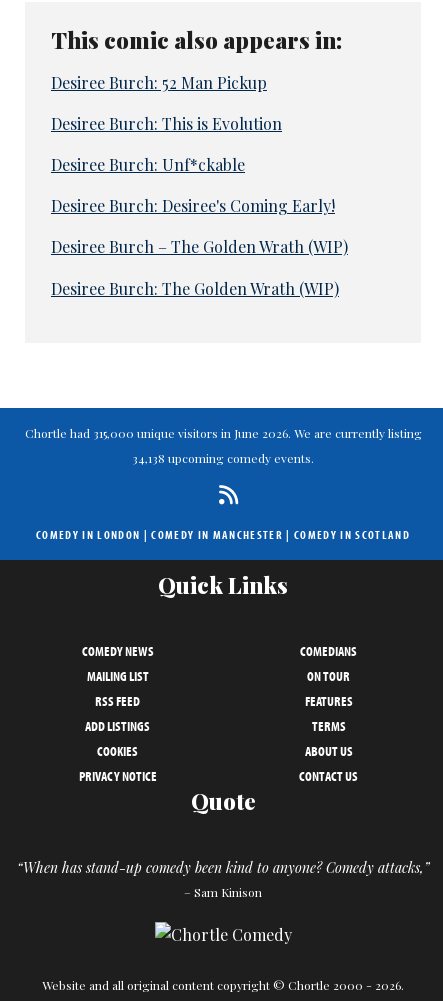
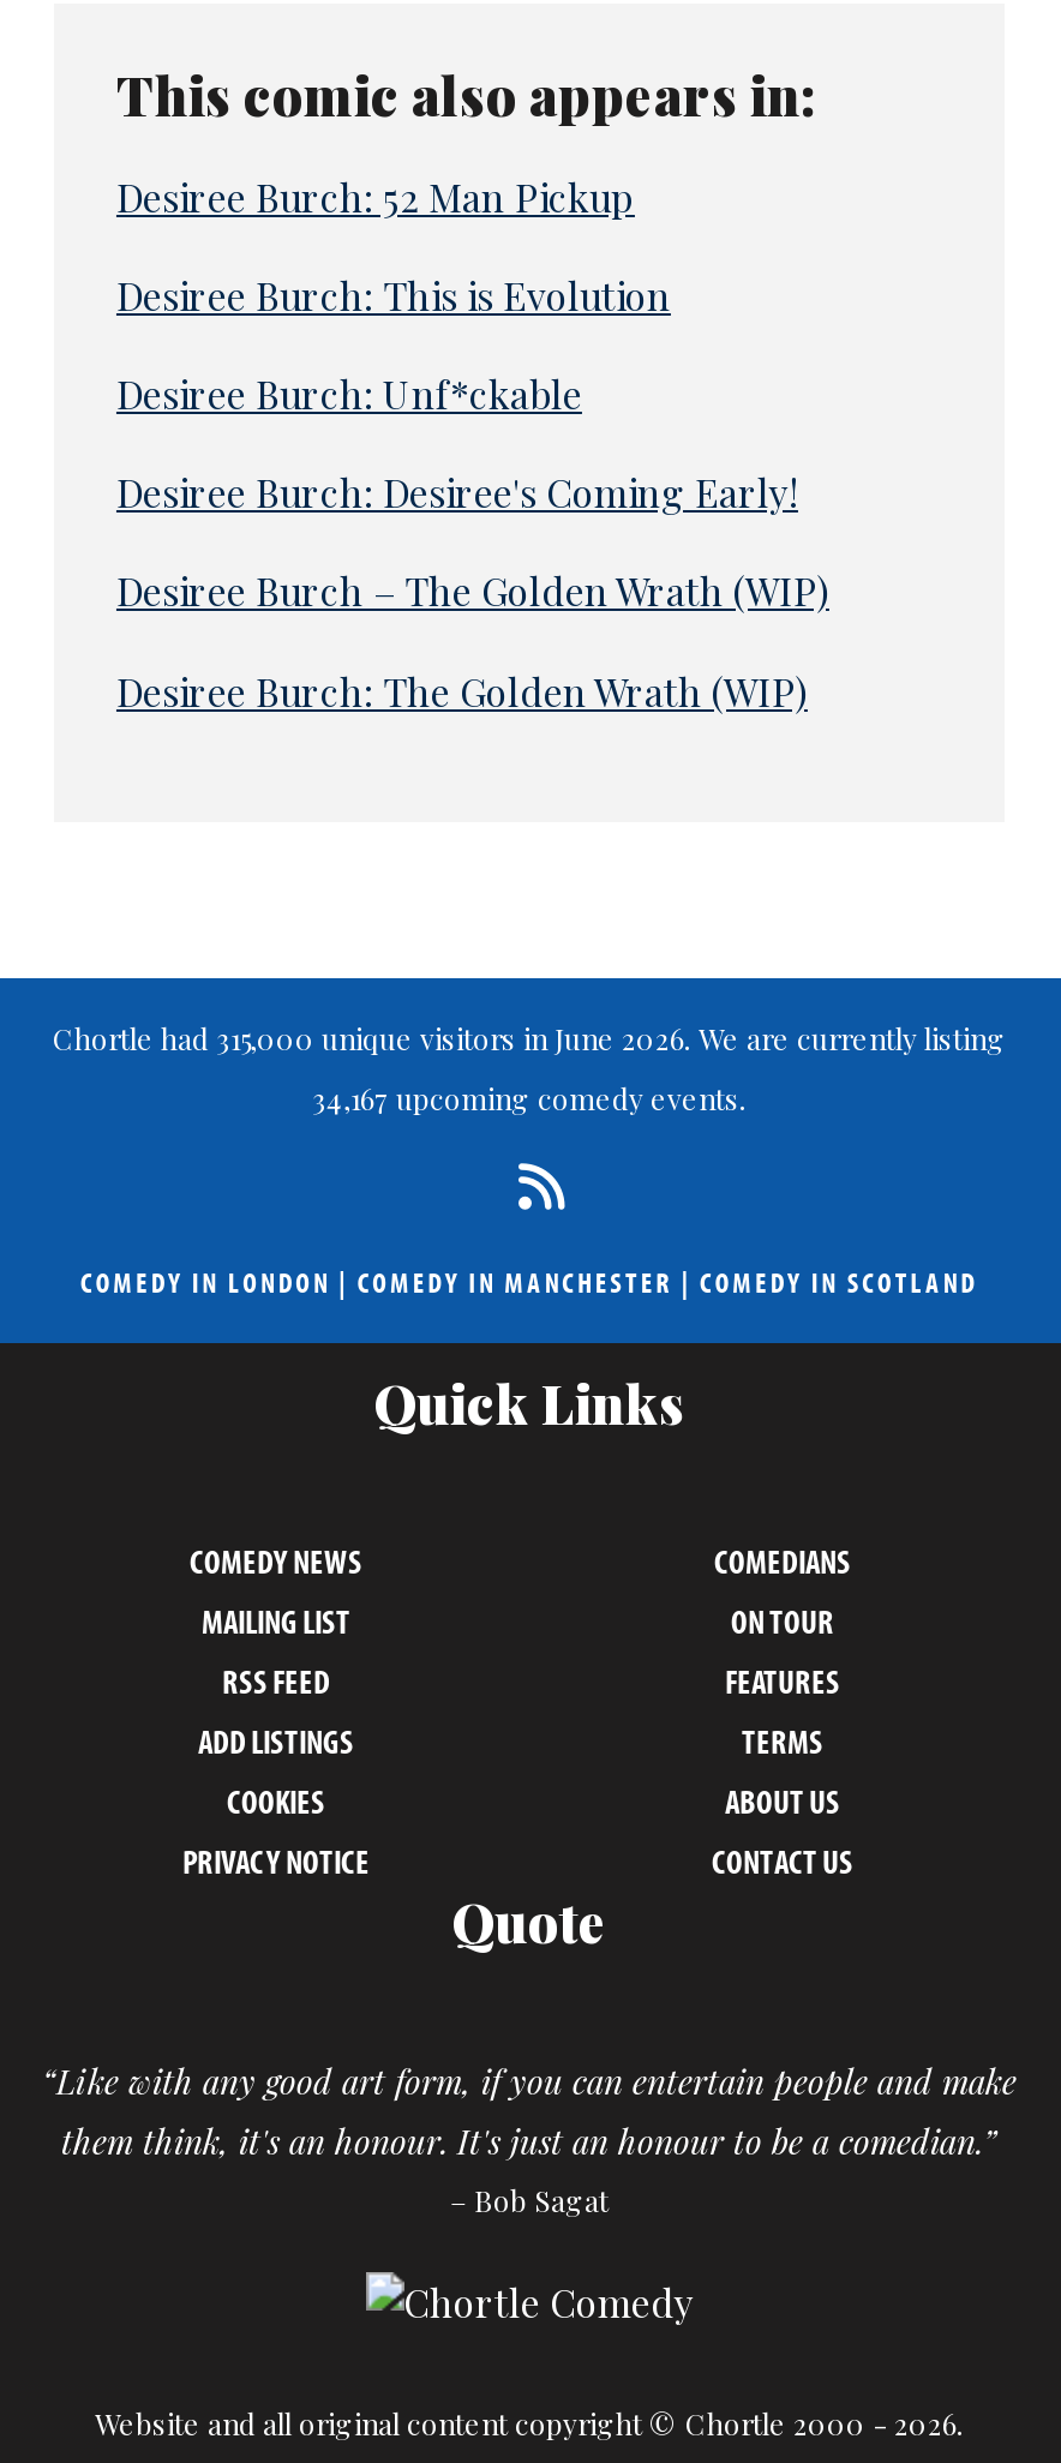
[132,450,314,466] 34,138 upcoming comedy events. -> [312,1079,747,1117] 34,167 upcoming comedy events.
[16,858,429,900] “When has stand-up comedy been kind to anyone? Comedy attacks,” | – Sam Kinison -> [42,2059,1017,2220] “Like with any good art form, if you can entertain people and make | them think, it's an honour. It's just an honour to be a comedian.” | – Bob Sagat

